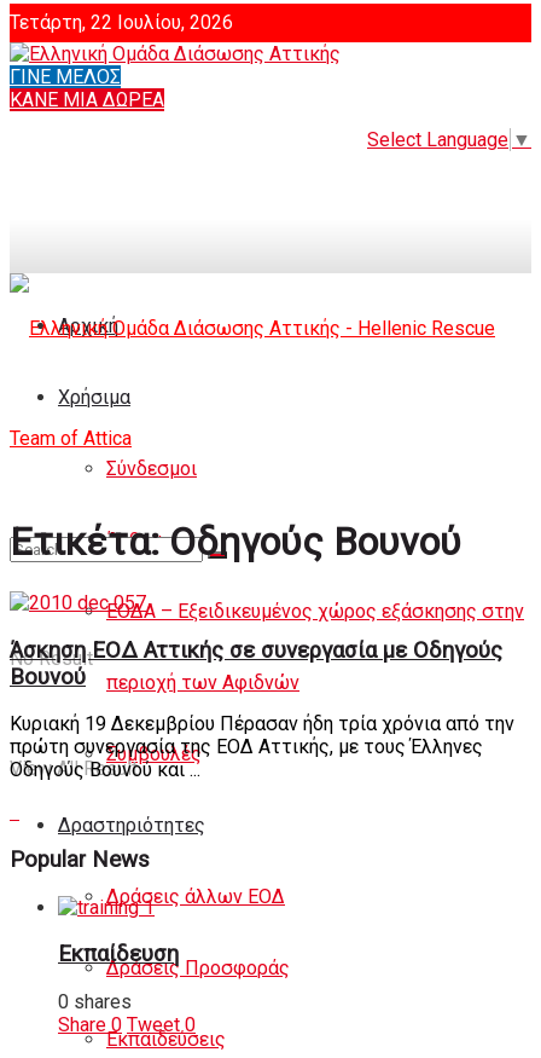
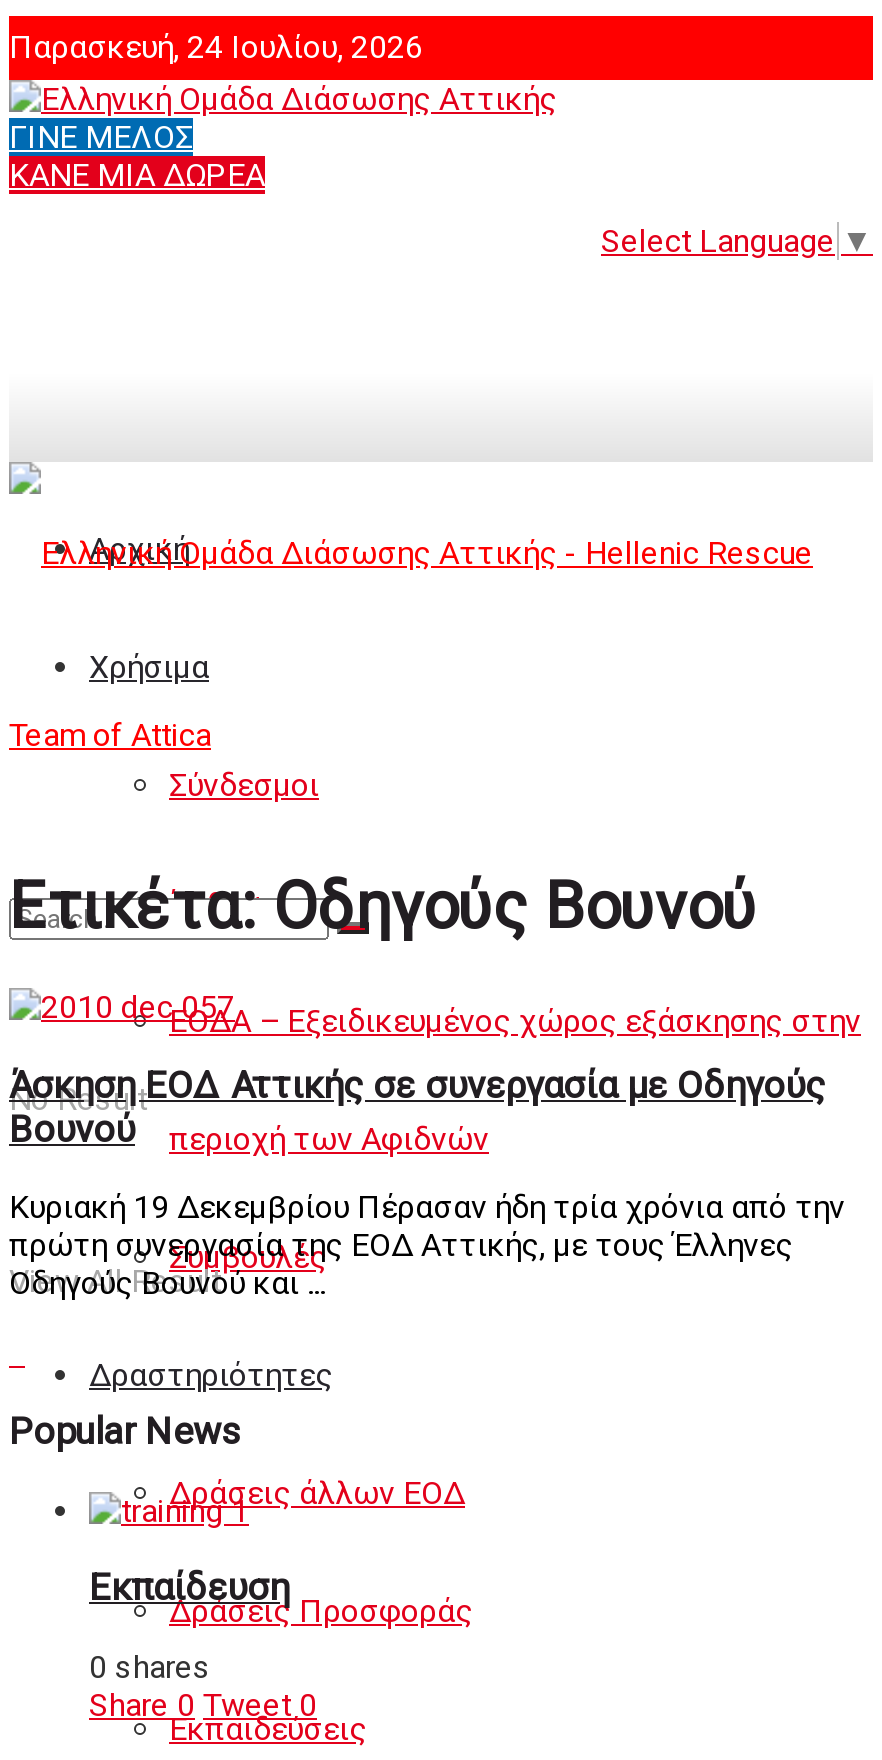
[10,11,233,34] Τετάρτη, 22 Ιουλίου, 2026 -> [9,28,423,66] Παρασκευή, 24 Ιουλίου, 2026

